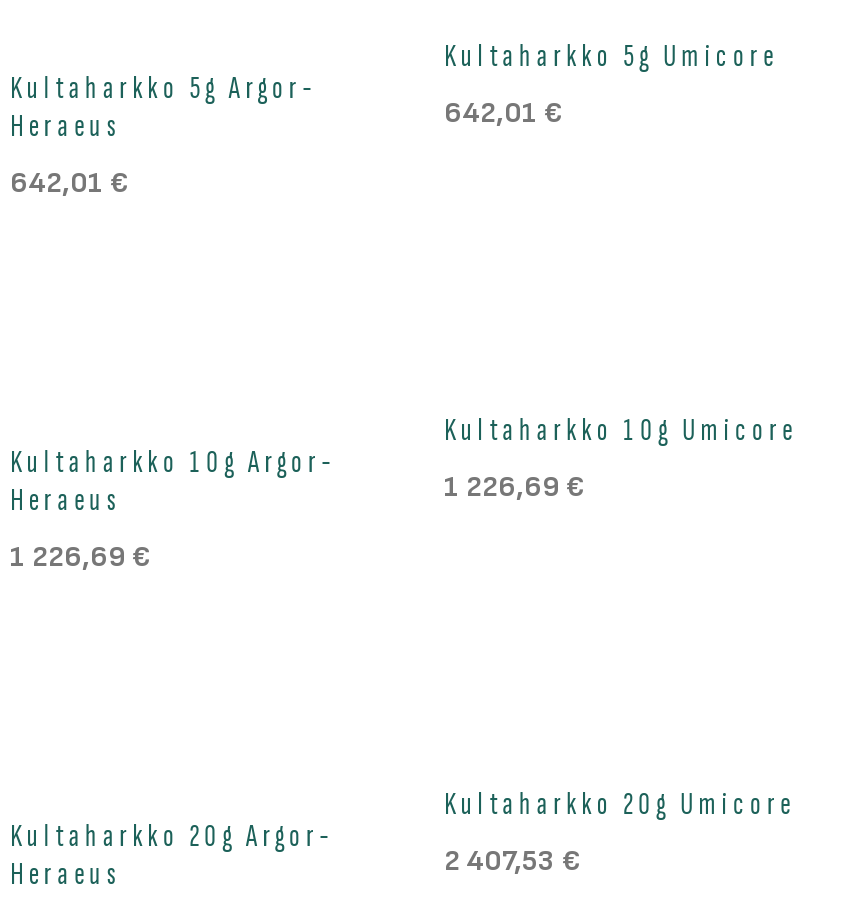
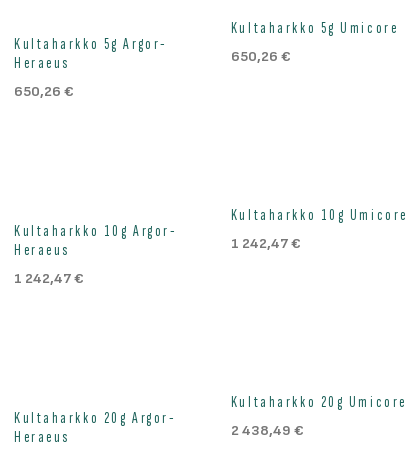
[444,96,564,130] 642,01 € -> [231,48,291,65] 650,26 €
[10,166,130,200] 642,01 € -> [14,83,74,100] 650,26 €
[444,470,586,504] 1 226,69 € -> [231,235,301,252] 1 242,47 €
[10,540,152,574] 1 226,69 € -> [14,270,84,287] 1 242,47 €
[444,844,582,878] 2 407,53 € -> [231,422,304,439] 2 438,49 €

